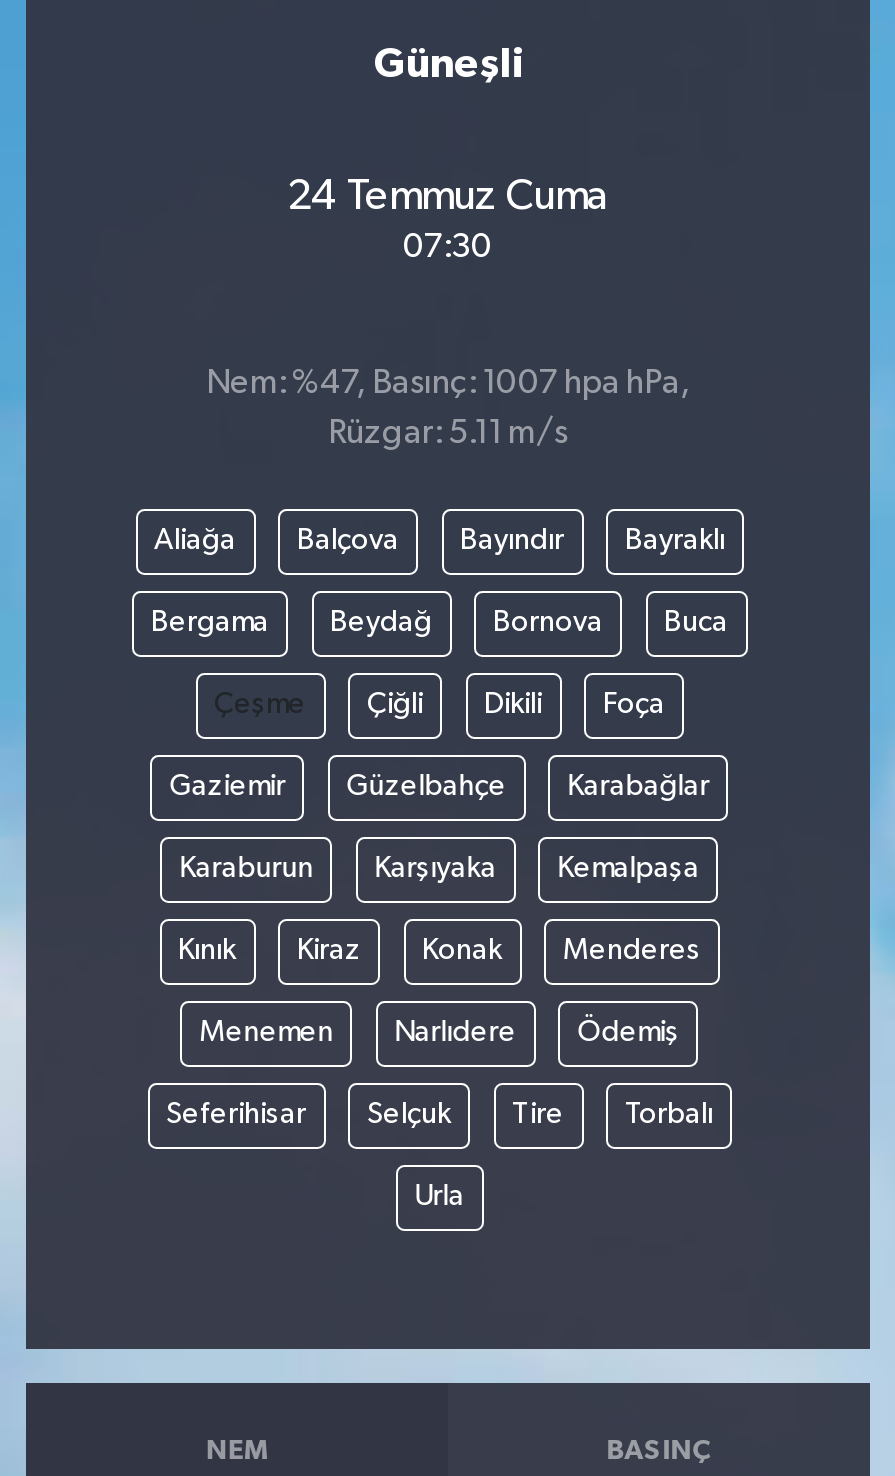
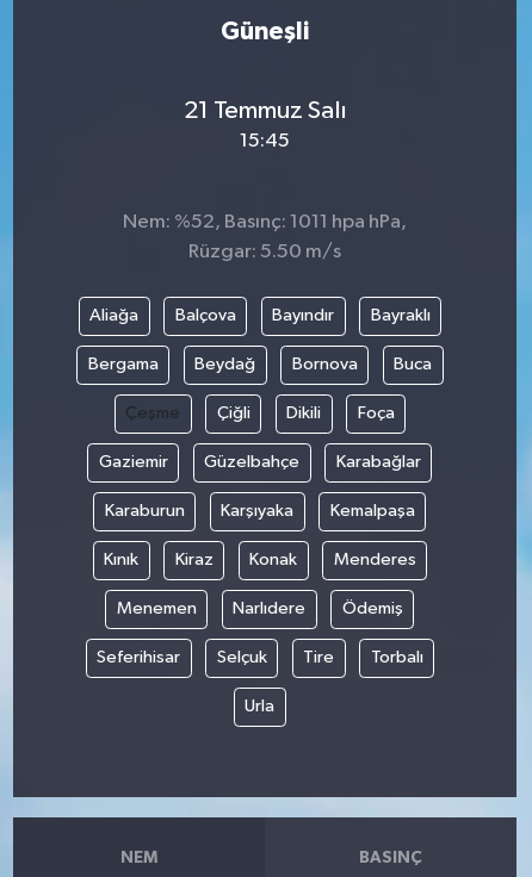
[287,175,609,219] 24 Temmuz Cuma -> [183,98,347,124] 21 Temmuz Salı
[403,231,493,265] 07:30 -> [240,131,290,151] 15:45
[206,366,690,400] Nem: %47, Basınç: 1007 hpa hPa, -> [123,212,407,232] Nem: %52, Basınç: 1011 hpa hPa,
[328,416,568,450] Rüzgar: 5.11 m/s -> [188,241,341,262] Rüzgar: 5.50 m/s

